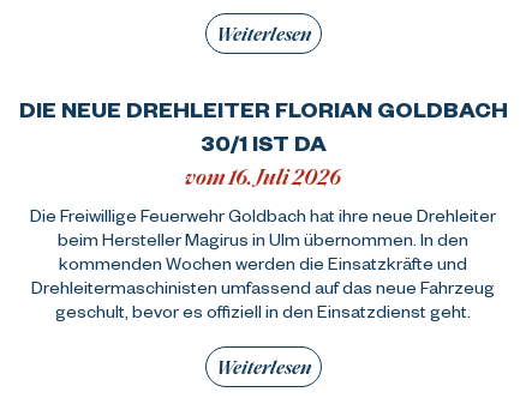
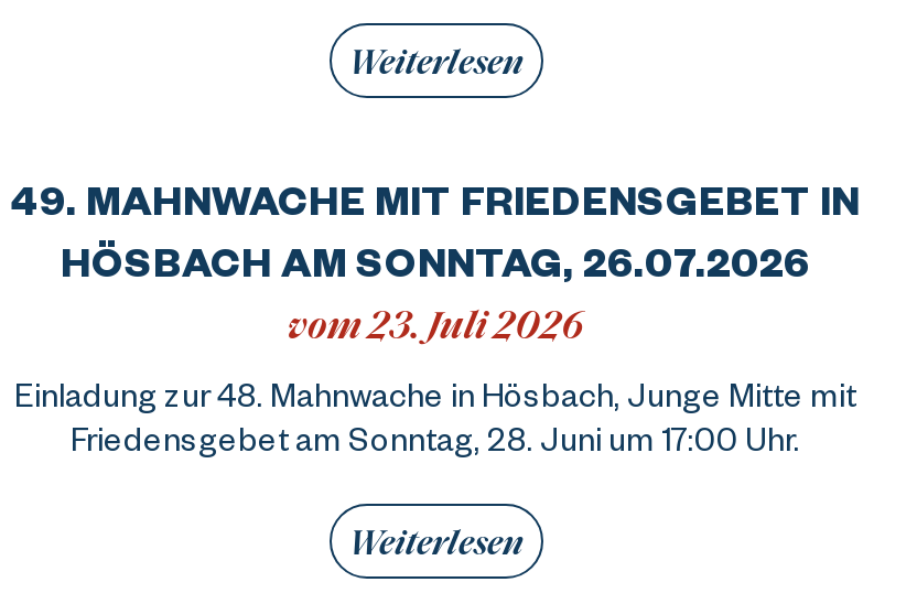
[19,95,507,191] DIE NEUE DREHLEITER FLORIAN GOLDBACH | 30/1 IST DA | vom 16. Juli 2026 -> [11,173,860,349] 49. MAHNWACHE MIT FRIEDENSGEBET IN | HÖSBACH AM SONNTAG, 26.07.2026 | vom 23. Juli 2026
[30,204,496,321] Die Freiwillige Feuerwehr Goldbach hat ihre neue Drehleiter | beim Hersteller Magirus in Ulm übernommen. In den | kommenden Wochen werden die Einsatzkräfte und | Drehleitermaschinisten umfassend auf das neue Fahrzeug | geschult, bevor es offiziell in den Einsatzdienst geht. -> [14,374,856,457] Einladung zur 48. Mahnwache in Hösbach, Junge Mitte mit | Friedensgebet am Sonntag, 28. Juni um 17:00 Uhr.

